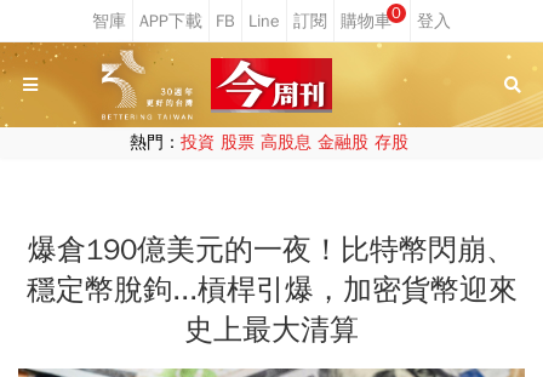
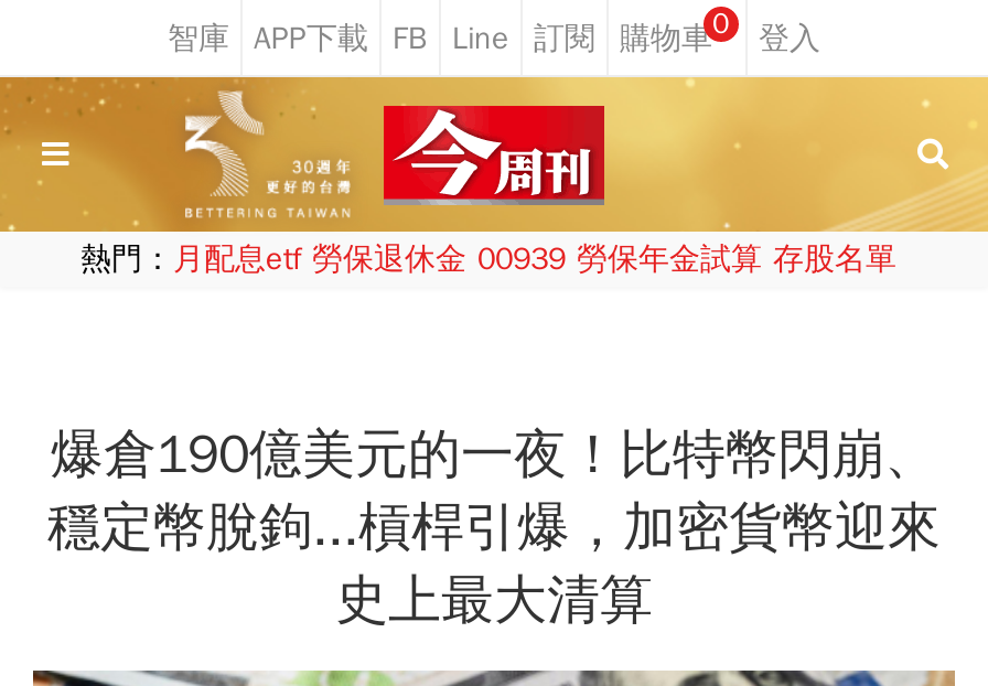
[129,132,408,153] 熱門：投資 股票 高股息 金融股 存股 -> [80,240,896,278] 熱門：月配息etf 勞保退休金 00939 勞保年金試算 存股名單

